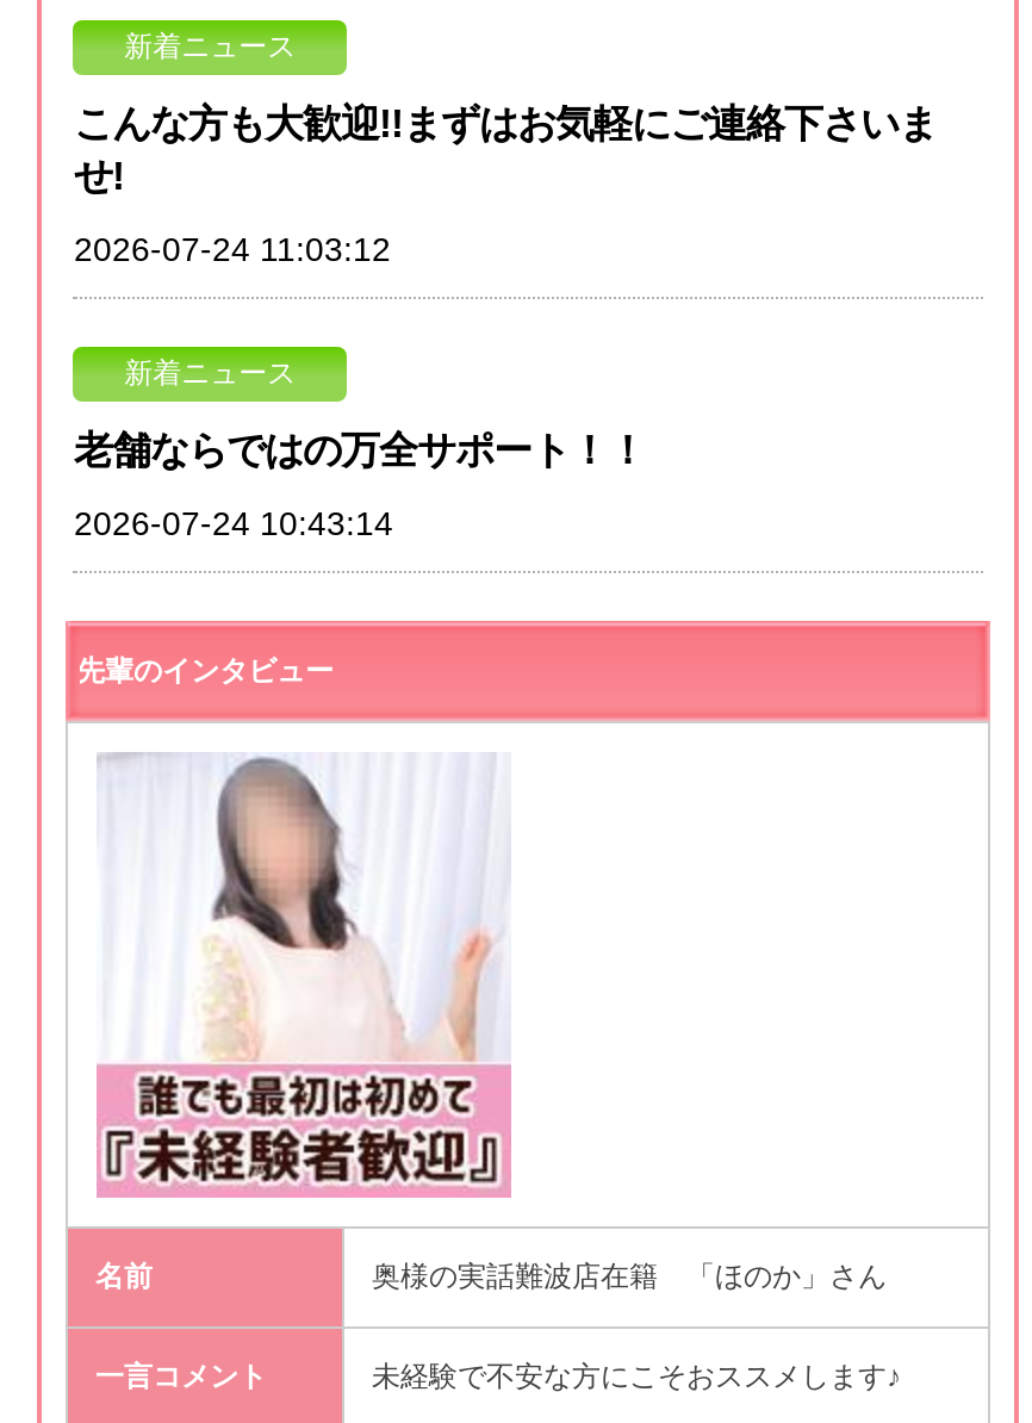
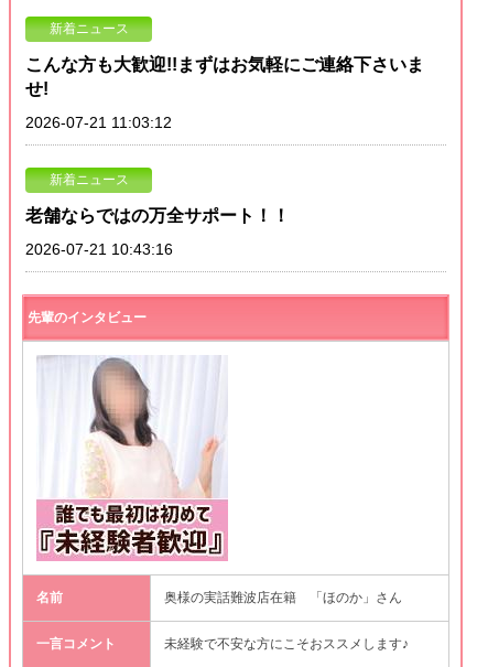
[74,230,391,268] 2026-07-24 11:03:12 -> [26,113,172,131] 2026-07-21 11:03:12
[74,504,393,542] 2026-07-24 10:43:14 -> [26,240,173,258] 2026-07-21 10:43:16

